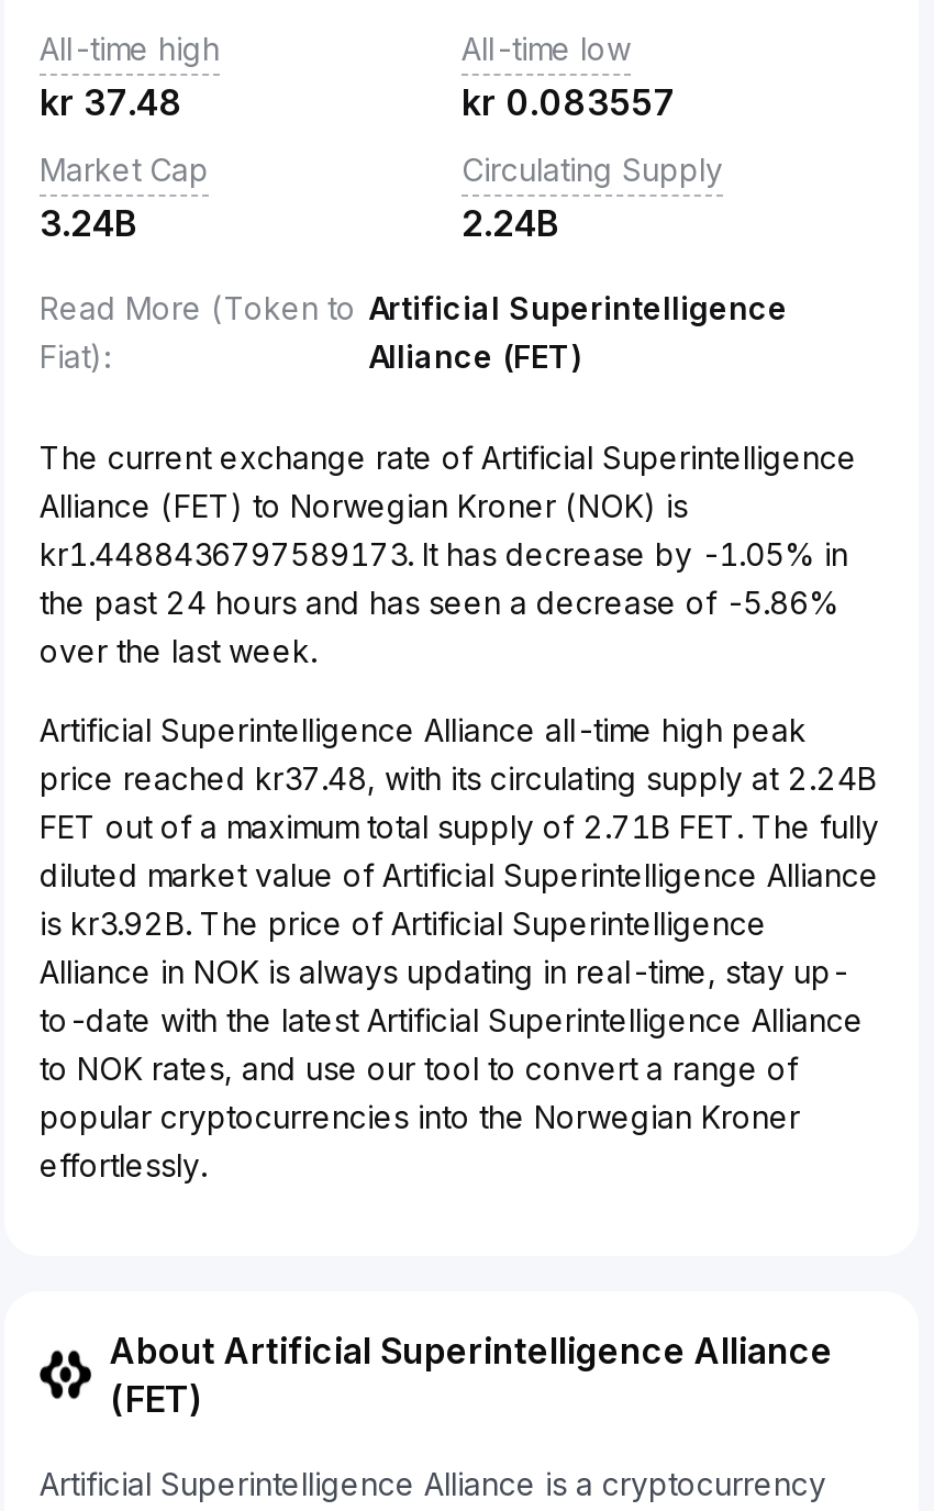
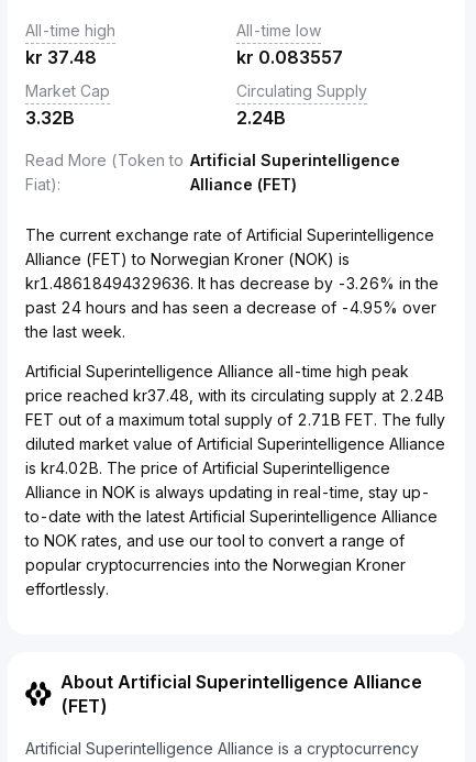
[40,201,138,245] 3.24B -> [25,107,75,129] 3.32B
[40,535,848,669] kr1.4488436797589173. It has decrease by -1.05% in | the past 24 hours and has seen a decrease of -5.86% | over the last week. -> [25,274,439,341] kr1.48618494329636. It has decrease by -3.26% in the | past 24 hours and has seen a decrease of -4.95% over | the last week.
[40,904,767,942] is kr3.92B. The price of Artificial Superintelligence -> [25,459,390,477] is kr4.02B. The price of Artificial Superintelligence

